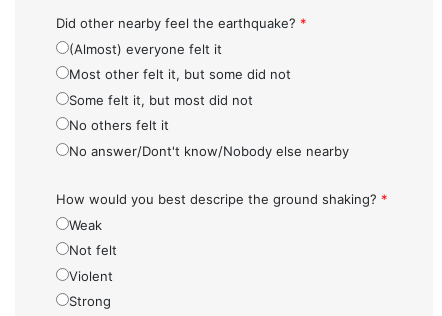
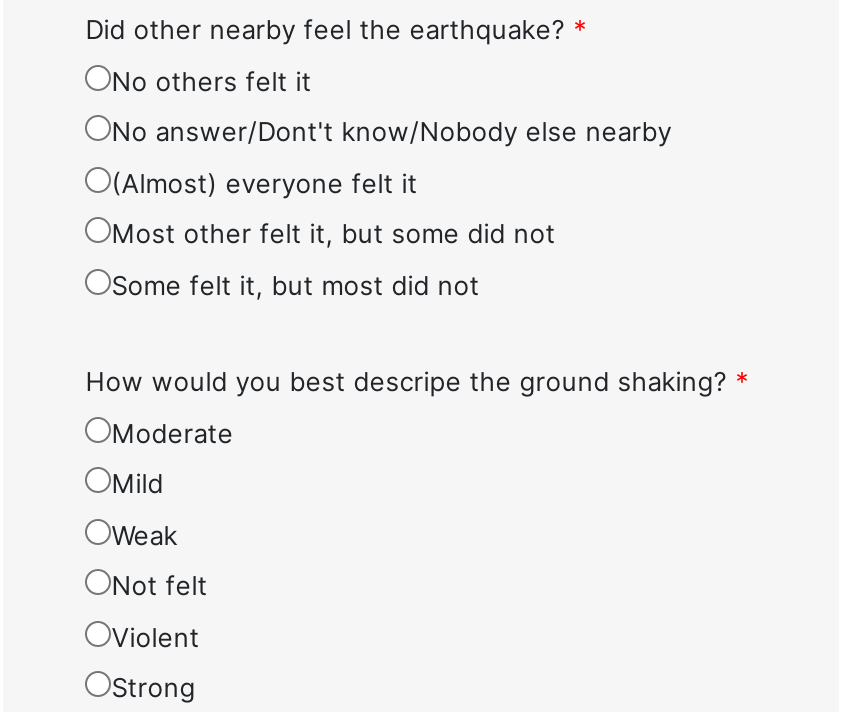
moved [69,117,349,159] -> [111,64,671,147]: No others felt it | No answer/Dont't know/Nobody else nearby
none -> [111,416,233,499] Moderate | Mild

